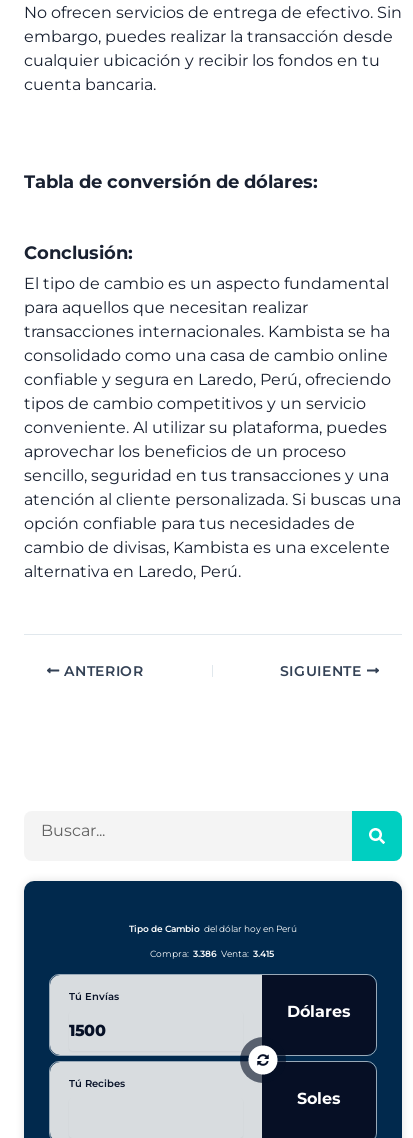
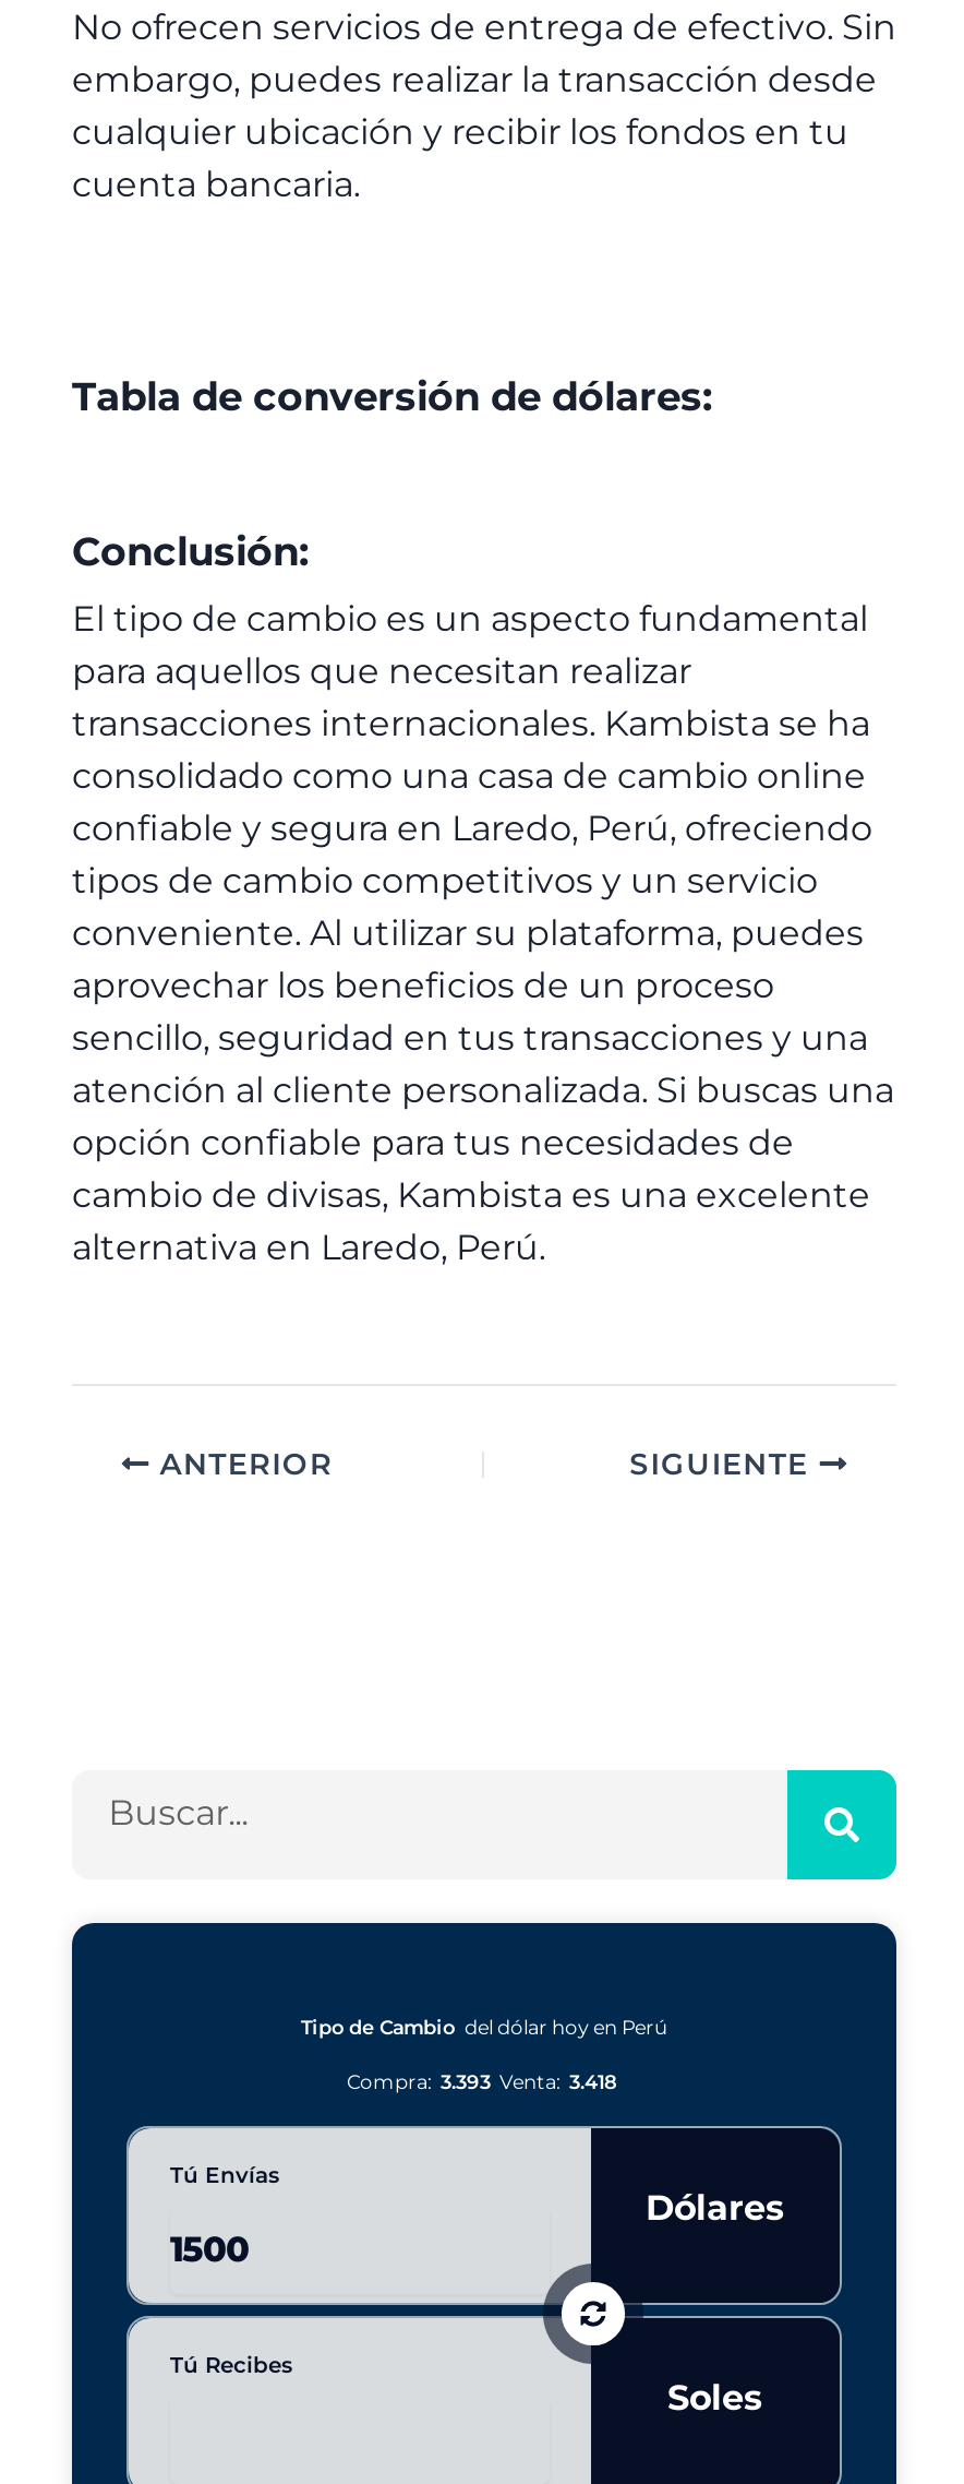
[150,948,276,959] Compra: 3.386 Venta: 3.415 -> [347,2068,622,2092] Compra: 3.393 Venta: 3.418

